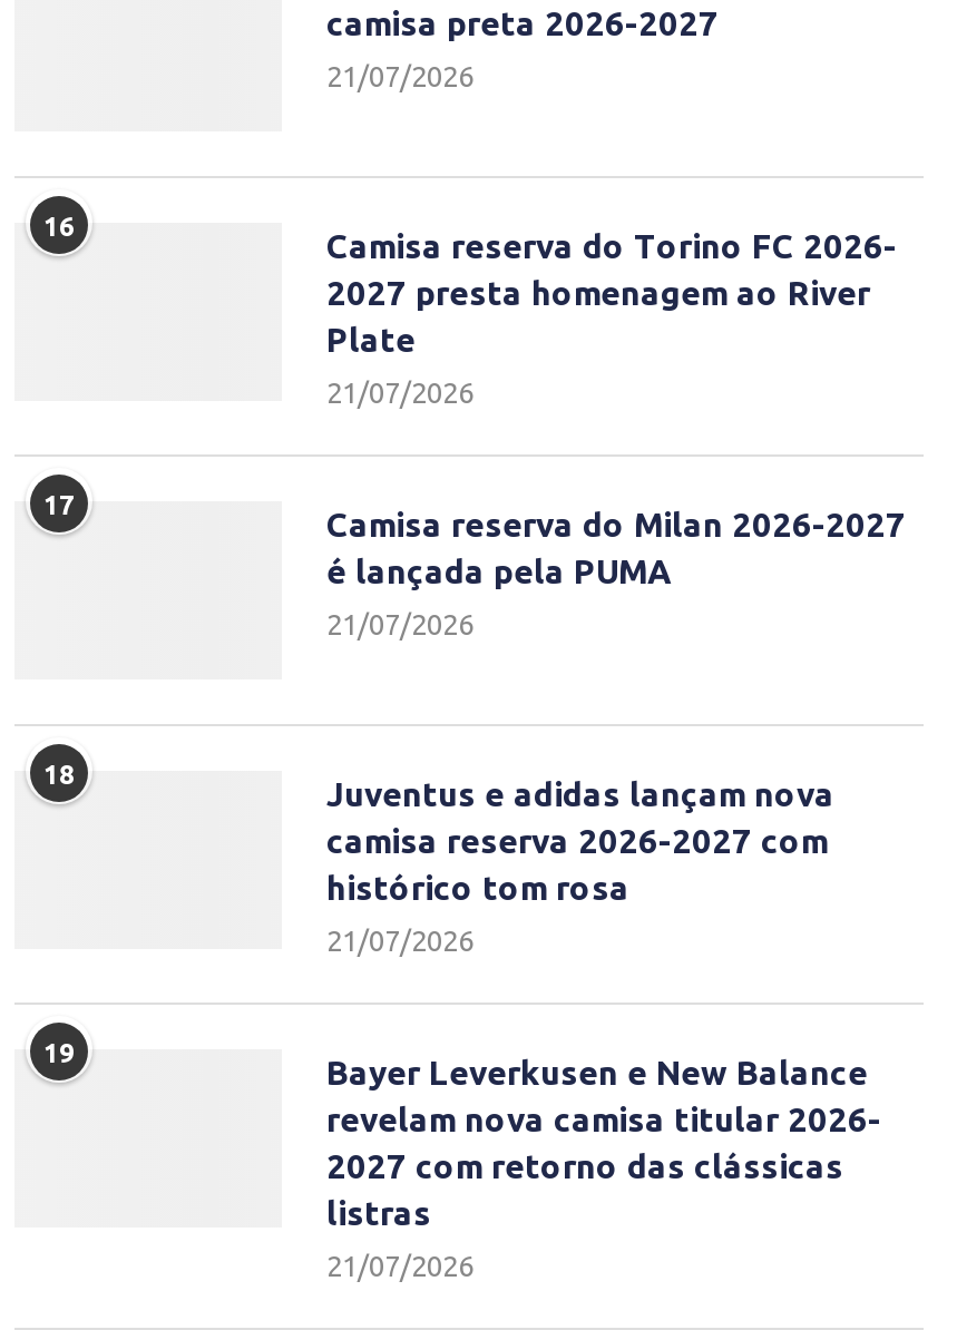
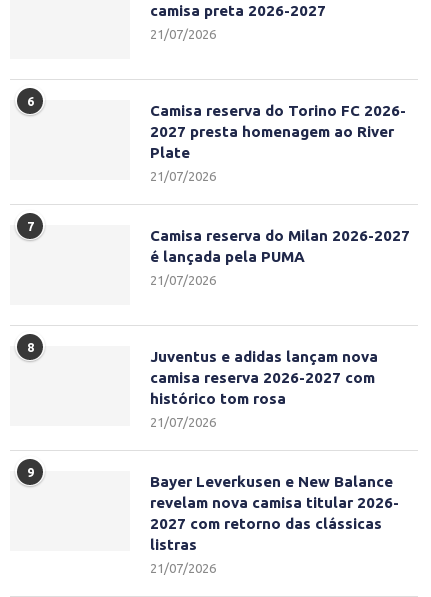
[43,212,75,241] 16 -> [26,95,33,108] 6
[43,490,75,519] 17 -> [26,220,33,233] 7
[43,760,75,789] 18 -> [26,341,33,354] 8
[43,1038,75,1067] 19 -> [26,466,33,479] 9

